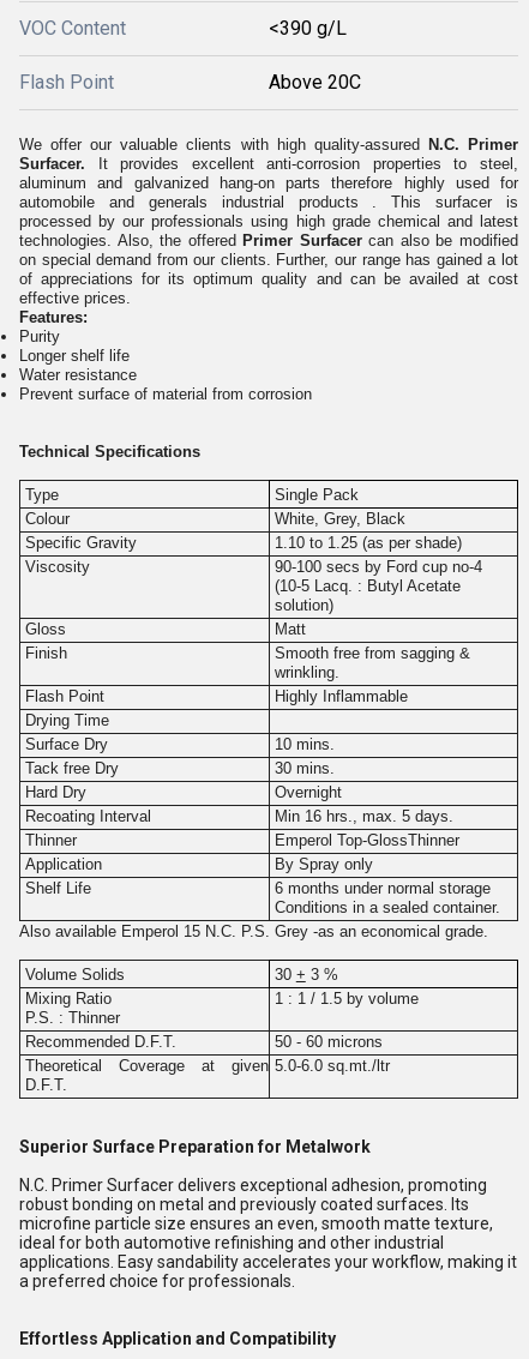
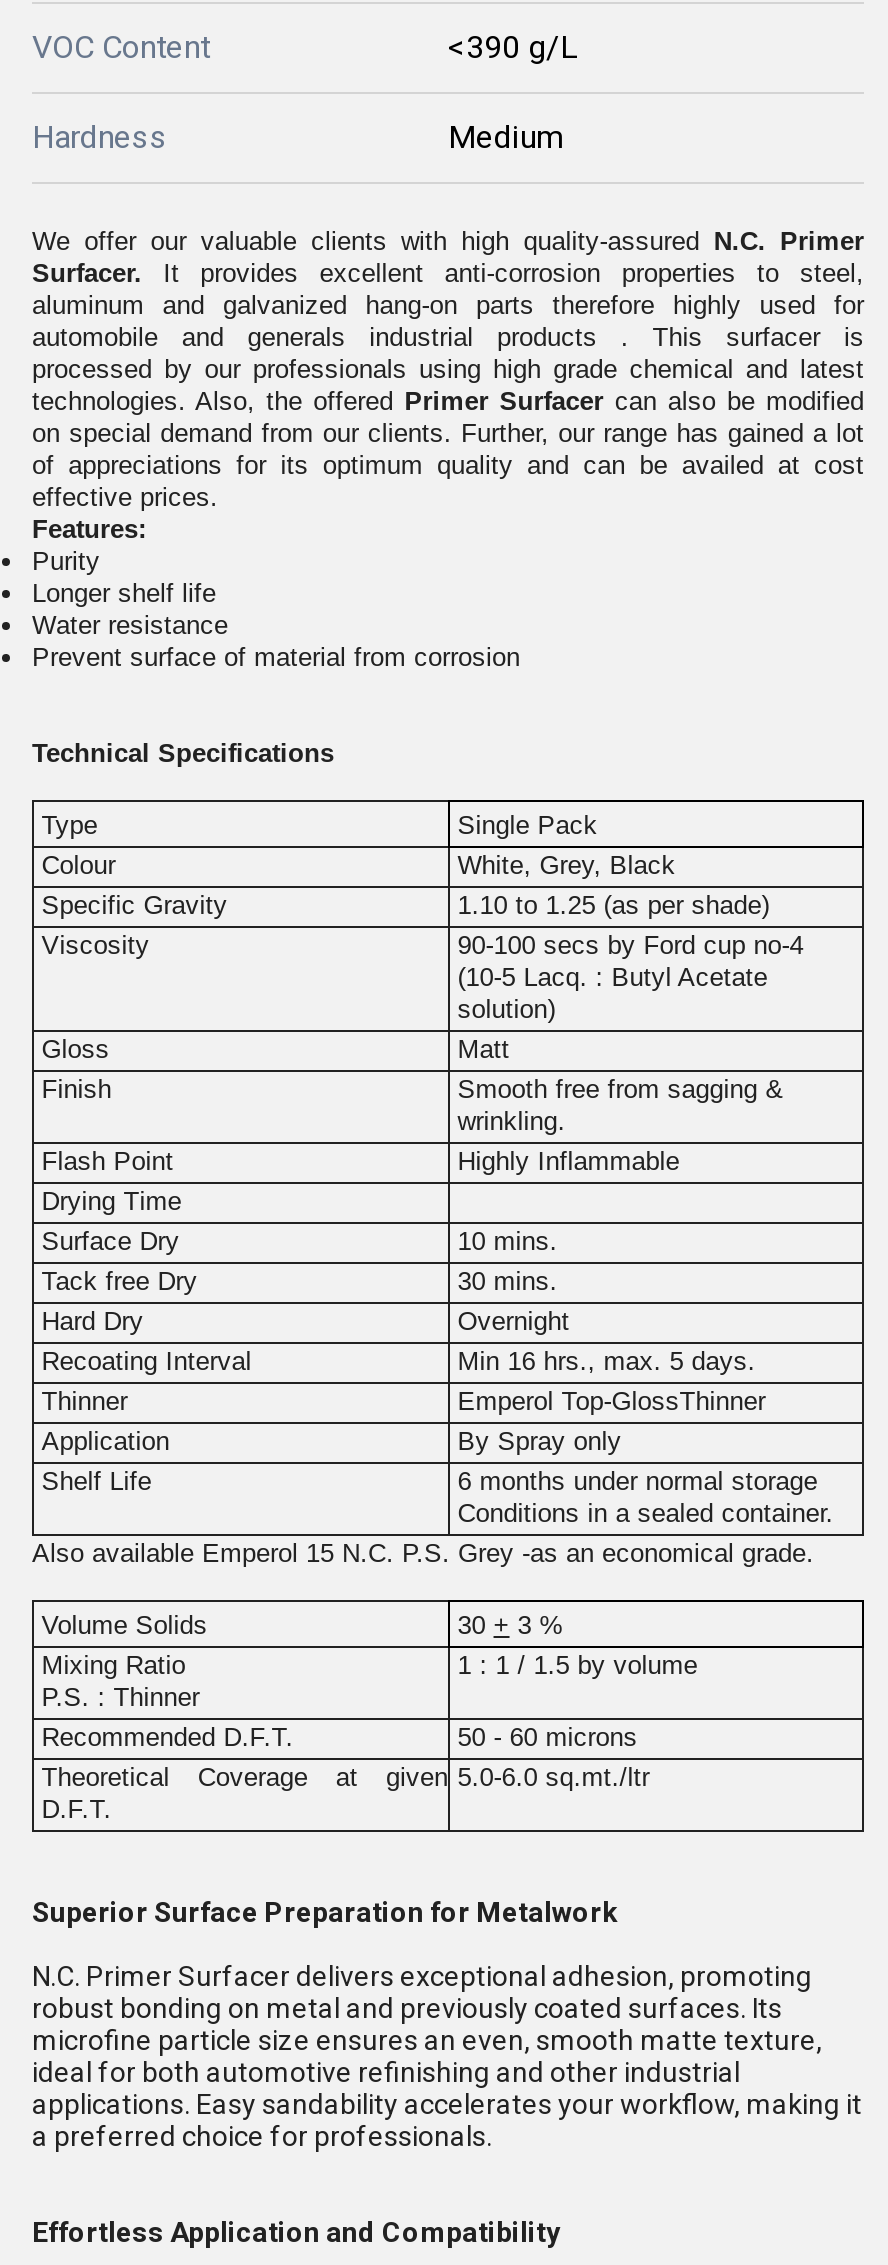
[19,71,361,94] Flash Point | Above 20C -> [32,118,562,156] Hardness | Medium

